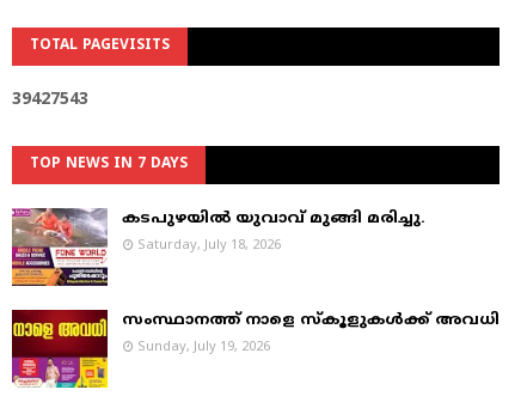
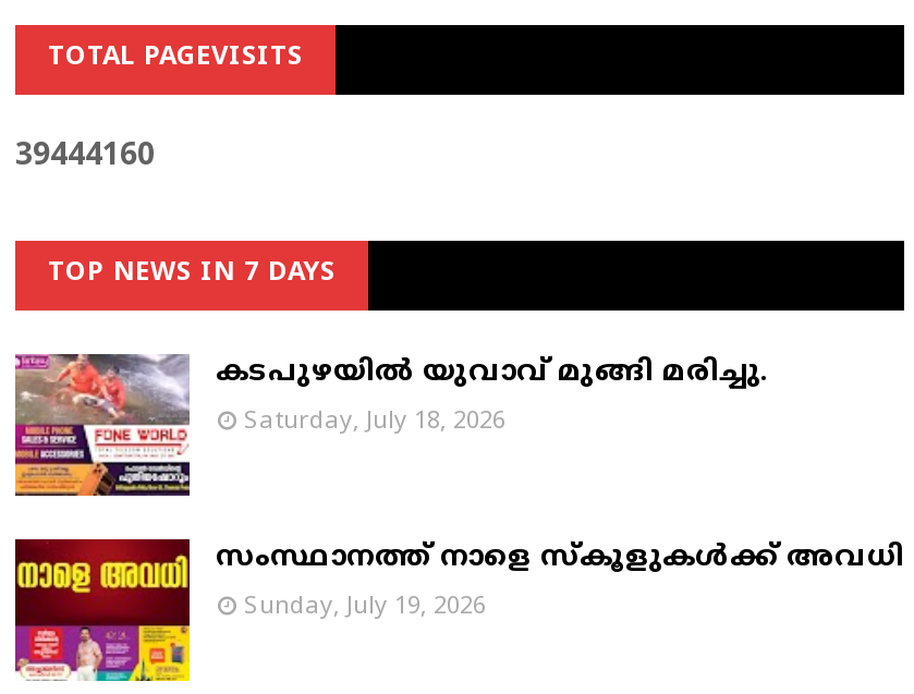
[12,89,88,110] 394275 43 -> [15,138,155,175] 394441 60

